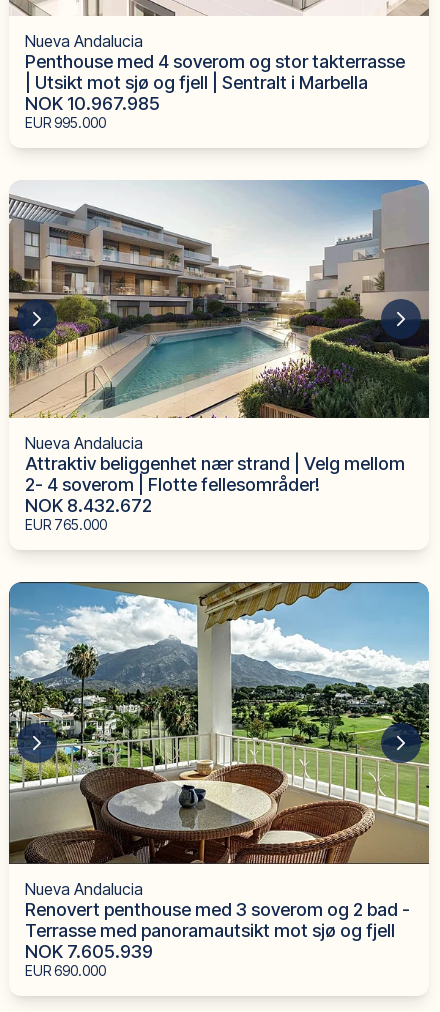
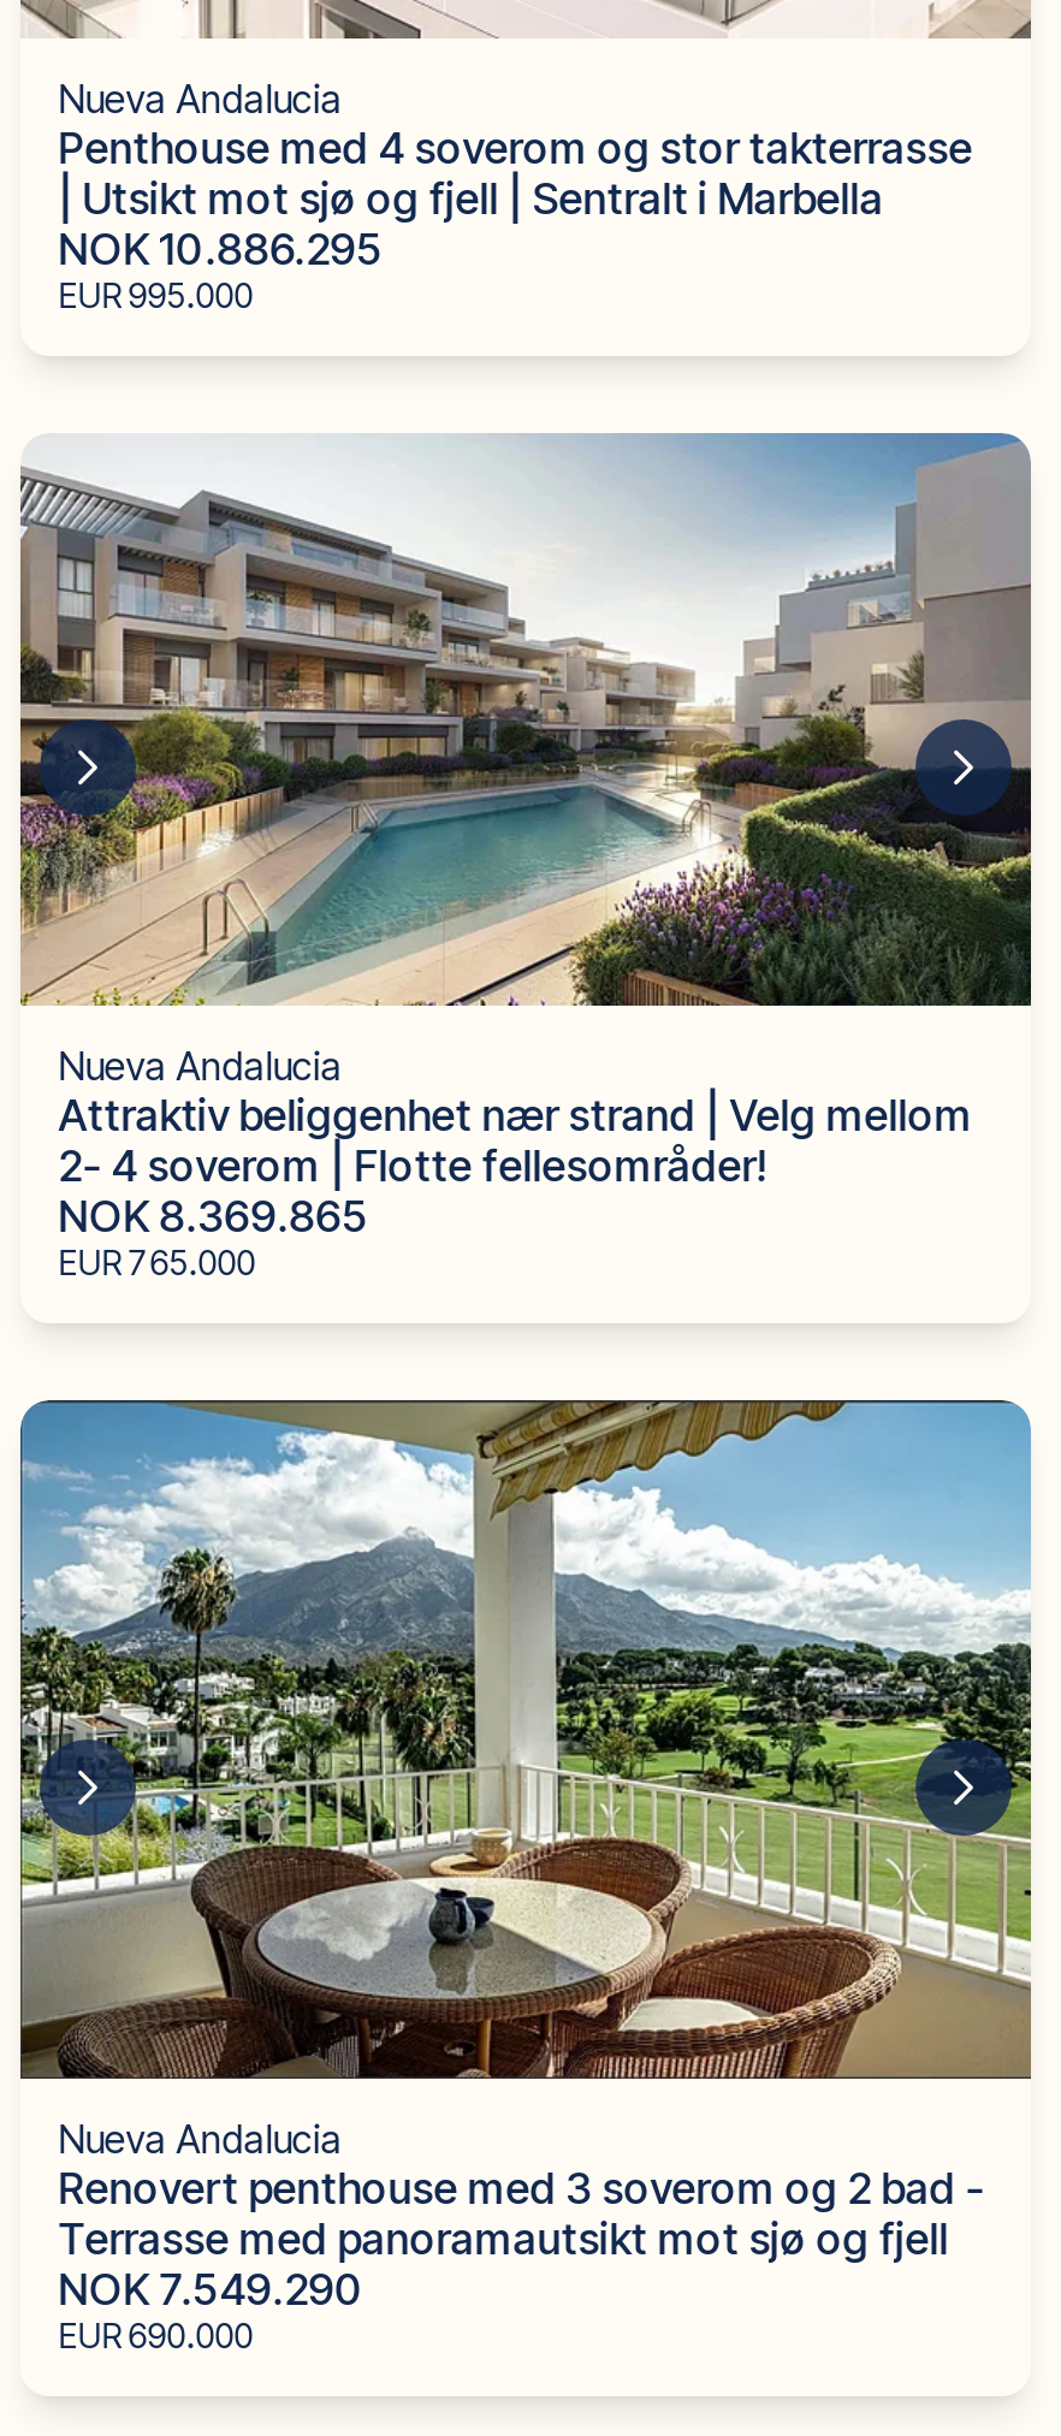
[25,93,160,114] NOK 10.967.985 -> [58,224,383,275] NOK 10.886.295
[25,495,152,516] NOK 8.432.672 -> [58,1192,369,1242] NOK 8.369.865
[25,941,153,962] NOK 7.605.939 -> [58,2264,364,2315] NOK 7.549.290

